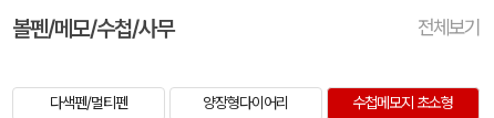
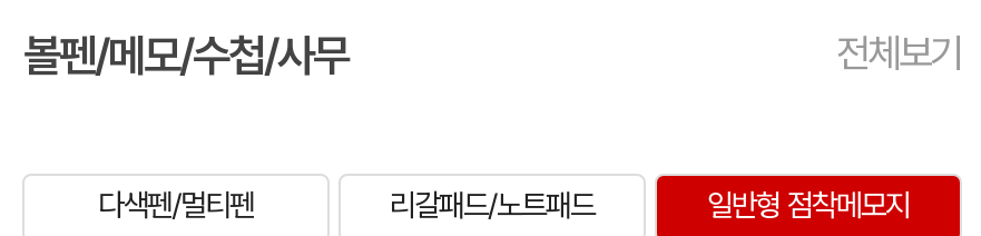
[203,93,453,111] 양장형다이어리 | 수첩메모지 초소형 -> [390,186,909,222] 리갈패드/노트패드 | 일반형 점착메모지

